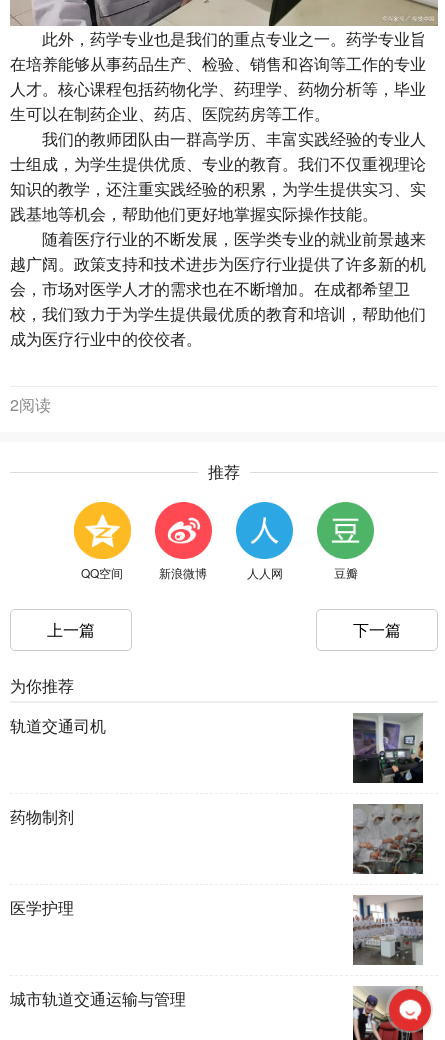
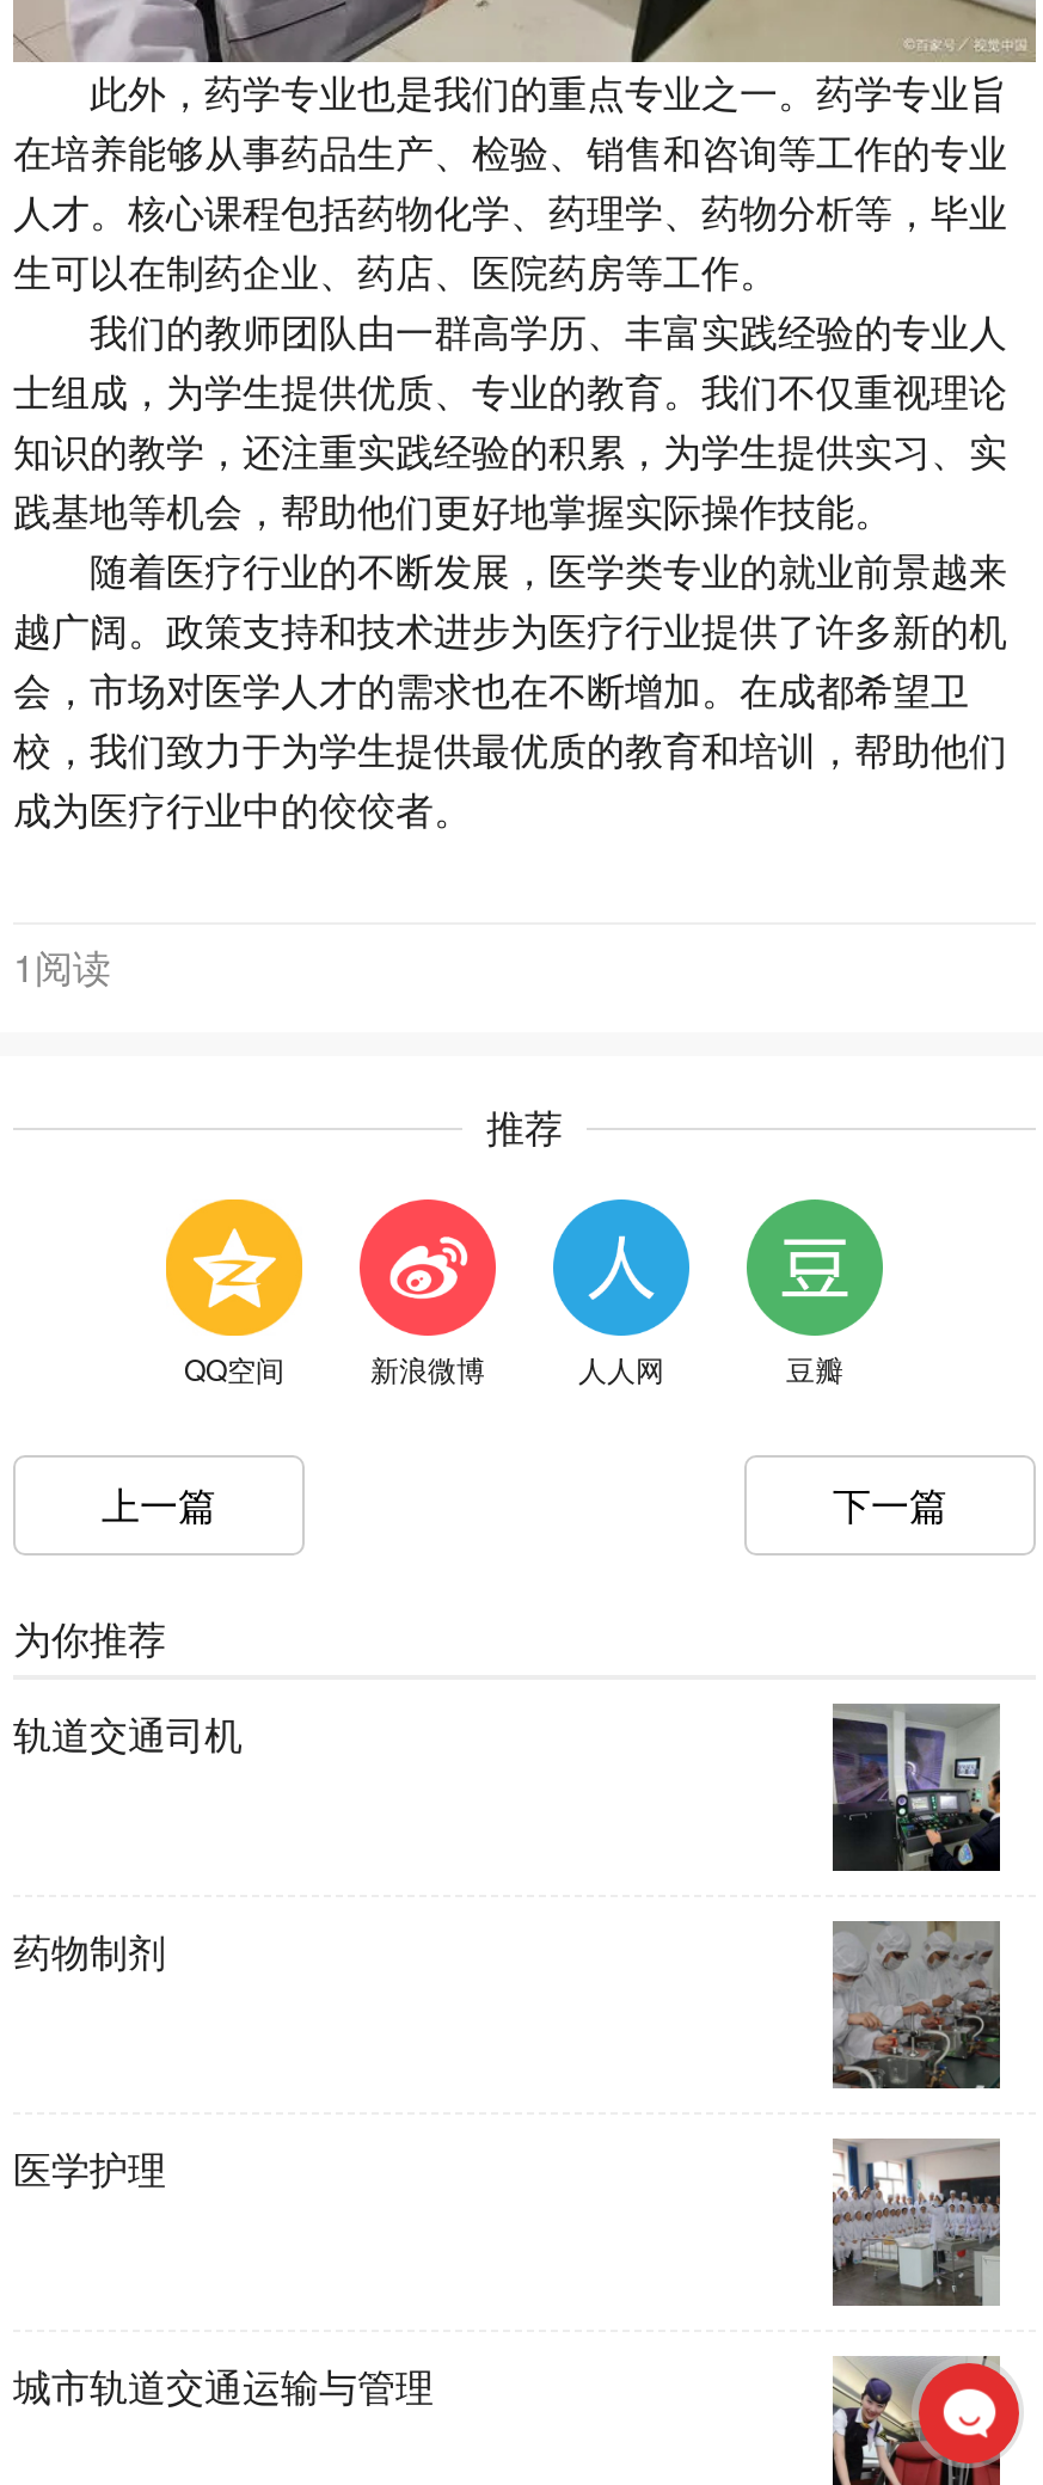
[10,393,51,416] 2阅读 -> [13,939,111,994] 1阅读

